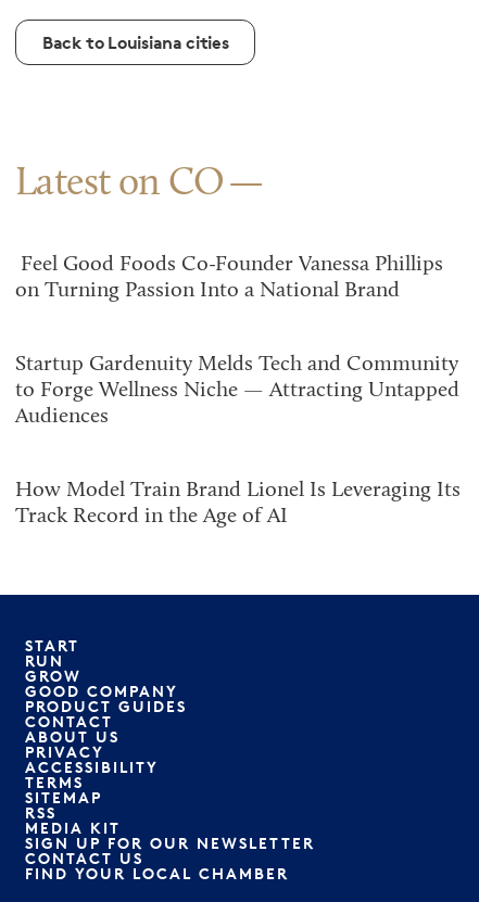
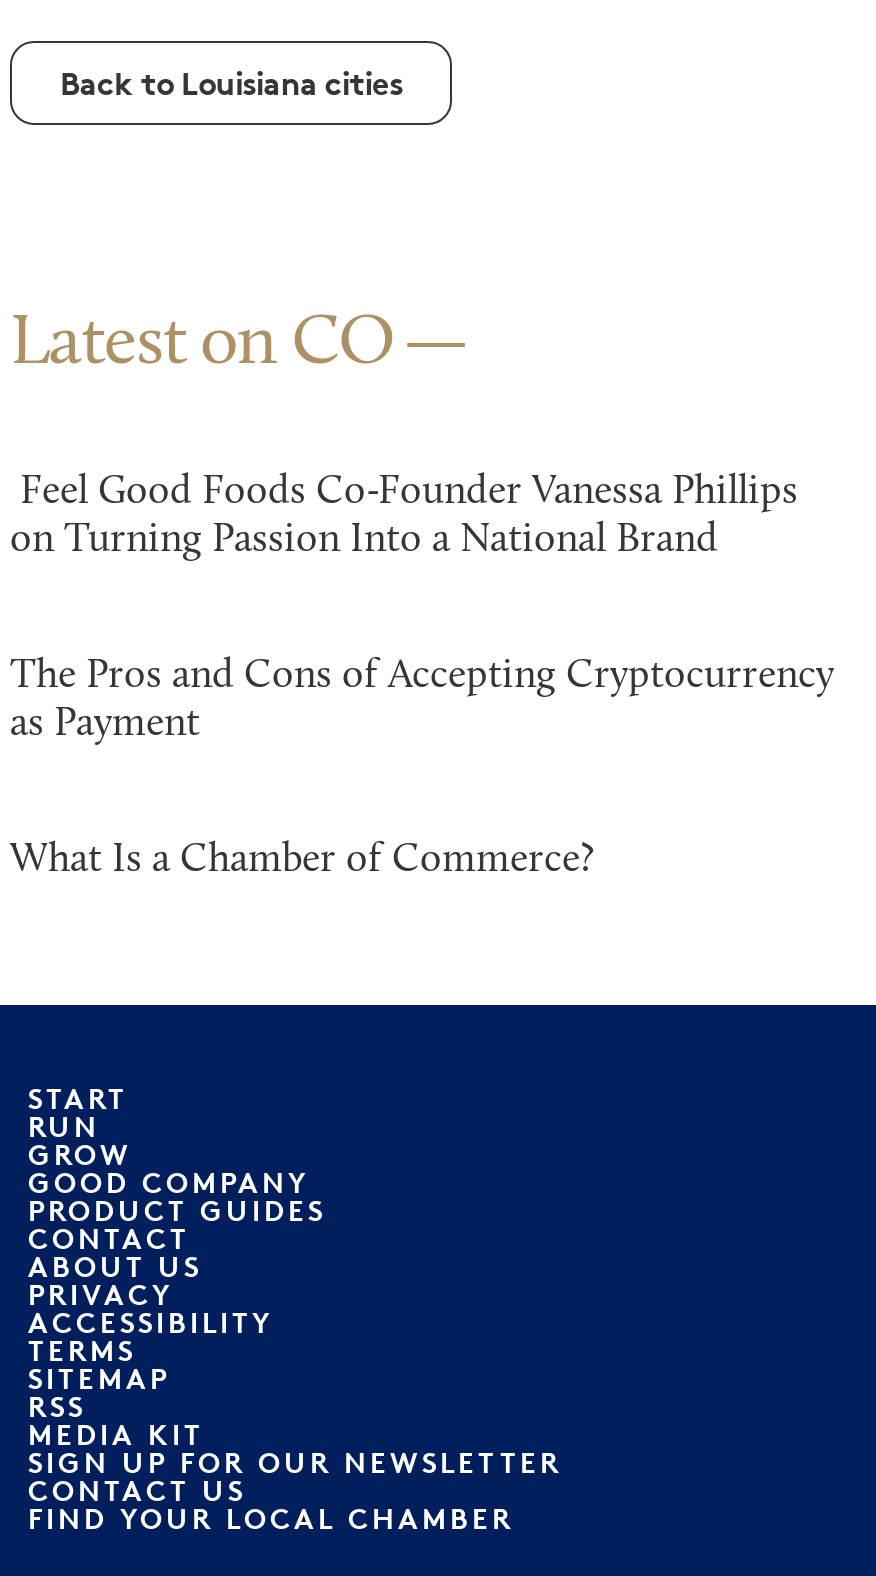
[15,354,459,428] Startup Gardenuity Melds Tech and Community | to Forge Wellness Niche — Attracting Untapped | Audiences -> [10,657,834,745] The Pros and Cons of Accepting Cryptocurrency | as Payment
[15,480,461,528] How Model Train Brand Lionel Is Leveraging Its | Track Record in the Age of AI -> [10,841,594,881] What Is a Chamber of Commerce?

